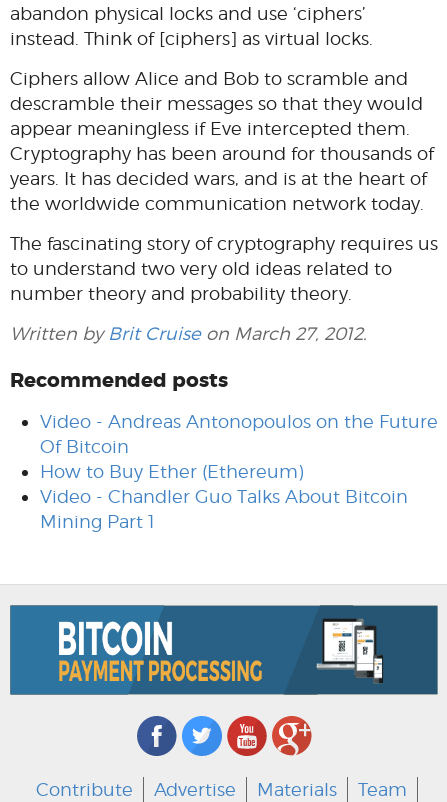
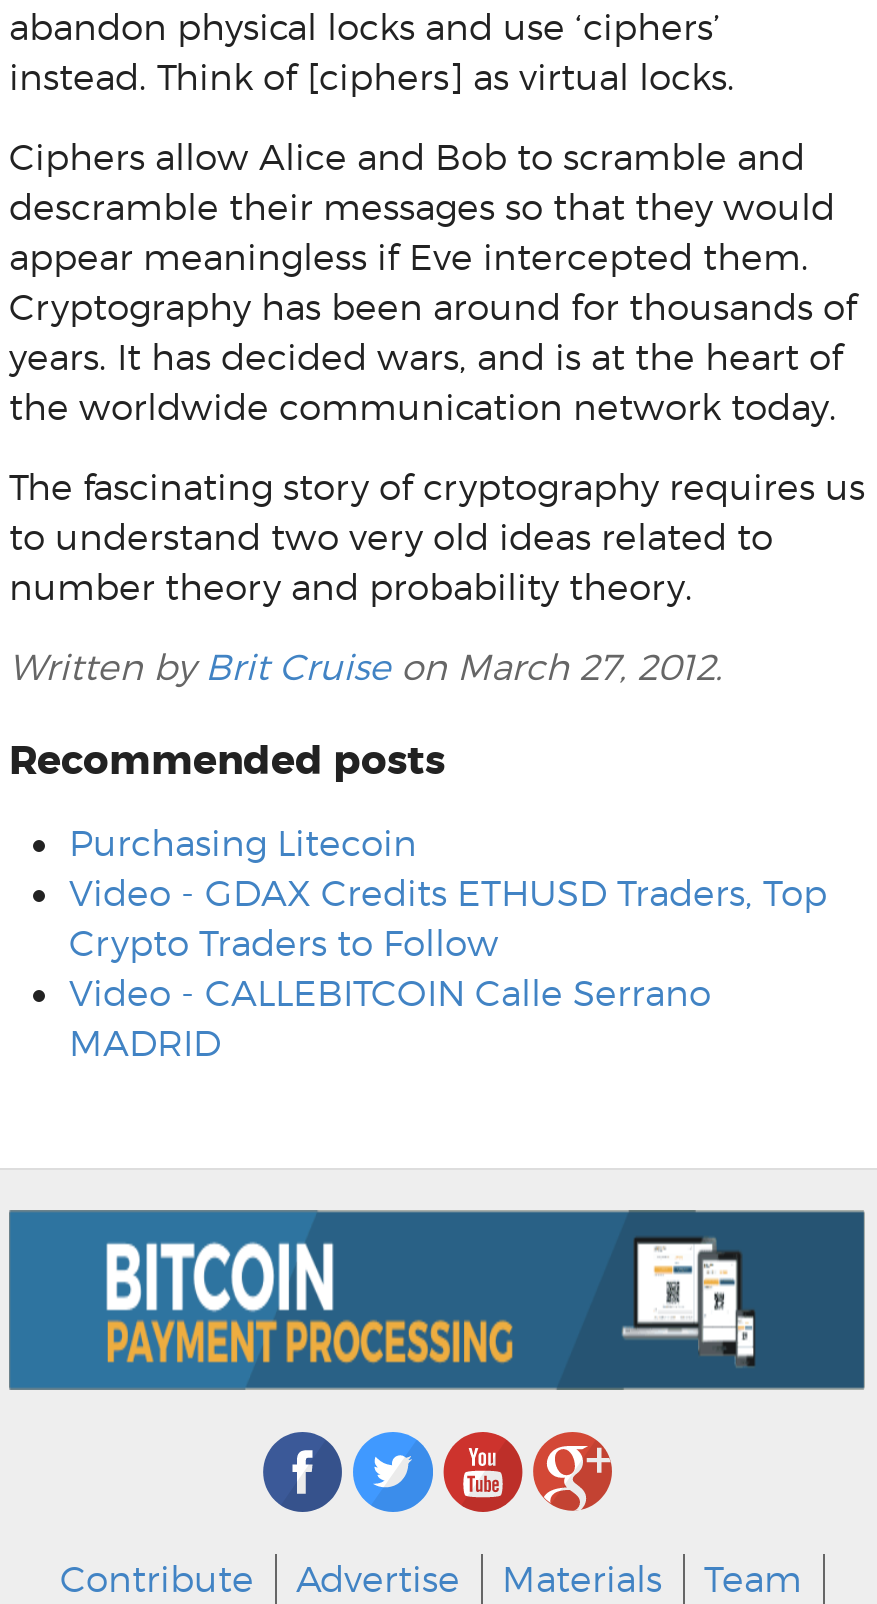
[40,411,438,532] Video - Andreas Antonopoulos on the Future | Of Bitcoin | How to Buy Ether (Ethereum) | Video - Chandler Guo Talks About Bitcoin | Mining Part 1 -> [69,822,827,1064] Purchasing Litecoin | Video - GDAX Credits ETHUSD Traders, Top | Crypto Traders to Follow | Video - CALLEBITCOIN Calle Serrano | MADRID

